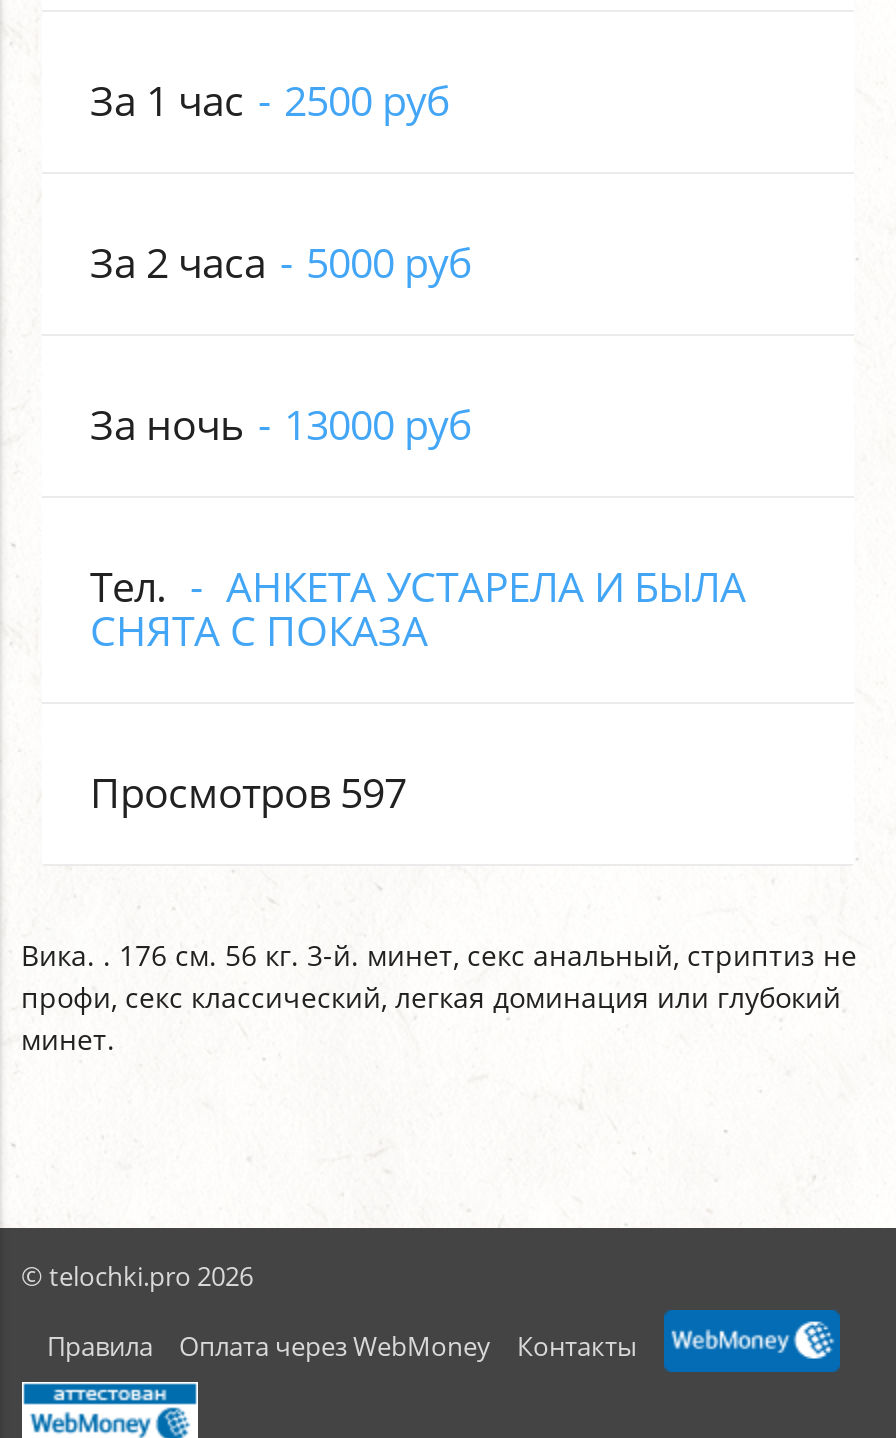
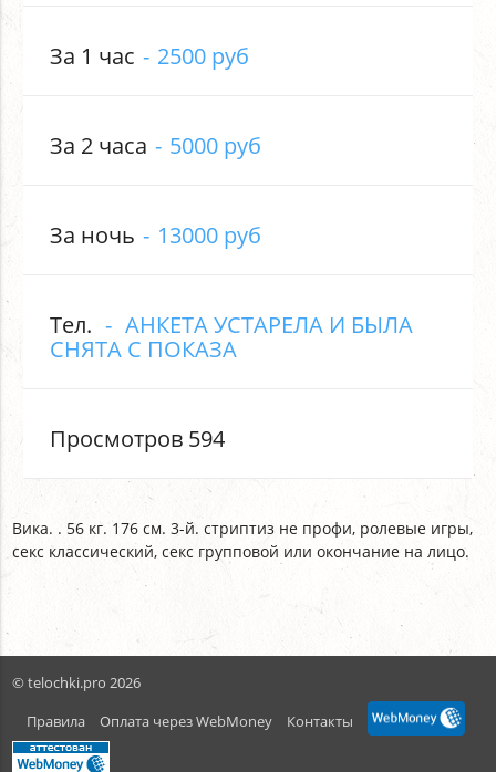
[90,765,406,821] Просмотров 597 -> [50,423,225,454] Просмотров 594
[21,936,857,1058] Вика. . 176 см. 56 кг. 3-й. минет, секс анальный, стриптиз не | профи, секс классический, легкая доминация или глубокий | минет. -> [12,518,472,562] Вика. . 56 кг. 176 см. 3-й. стриптиз не профи, ролевые игры, | секс классический, секс групповой или окончание на лицо.

